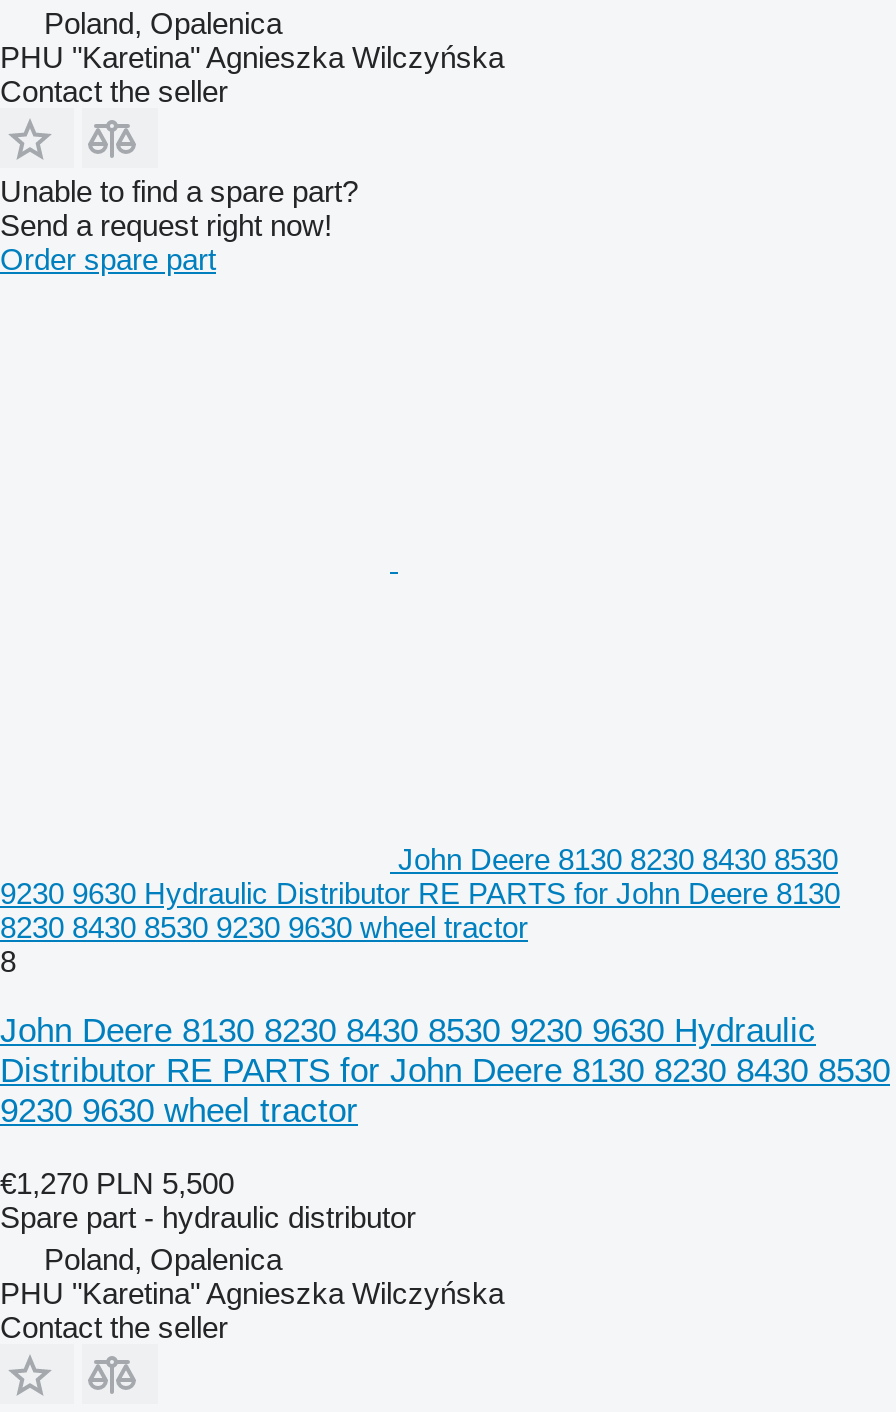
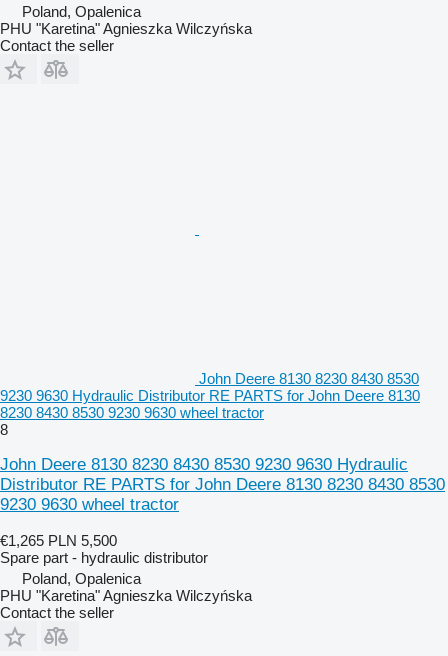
[0,174,358,276] Unable to find a spare part? | Send a request right now! | Order spare part -> none
[0,1166,234,1200] €1,270 PLN 5,500 -> [0,532,117,549] €1,265 PLN 5,500

